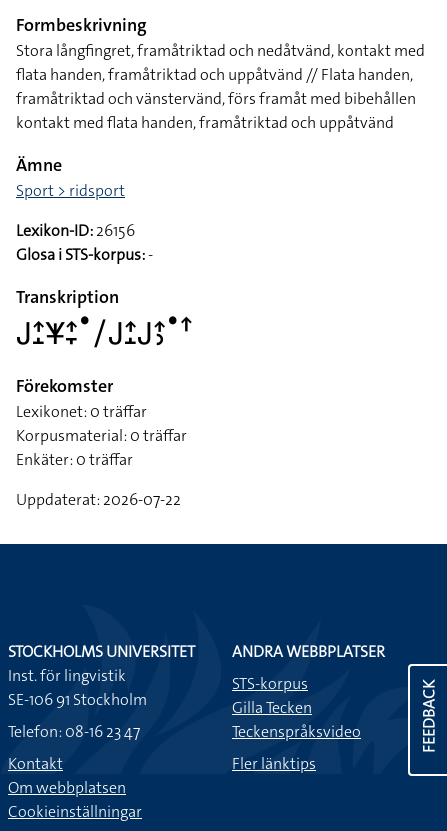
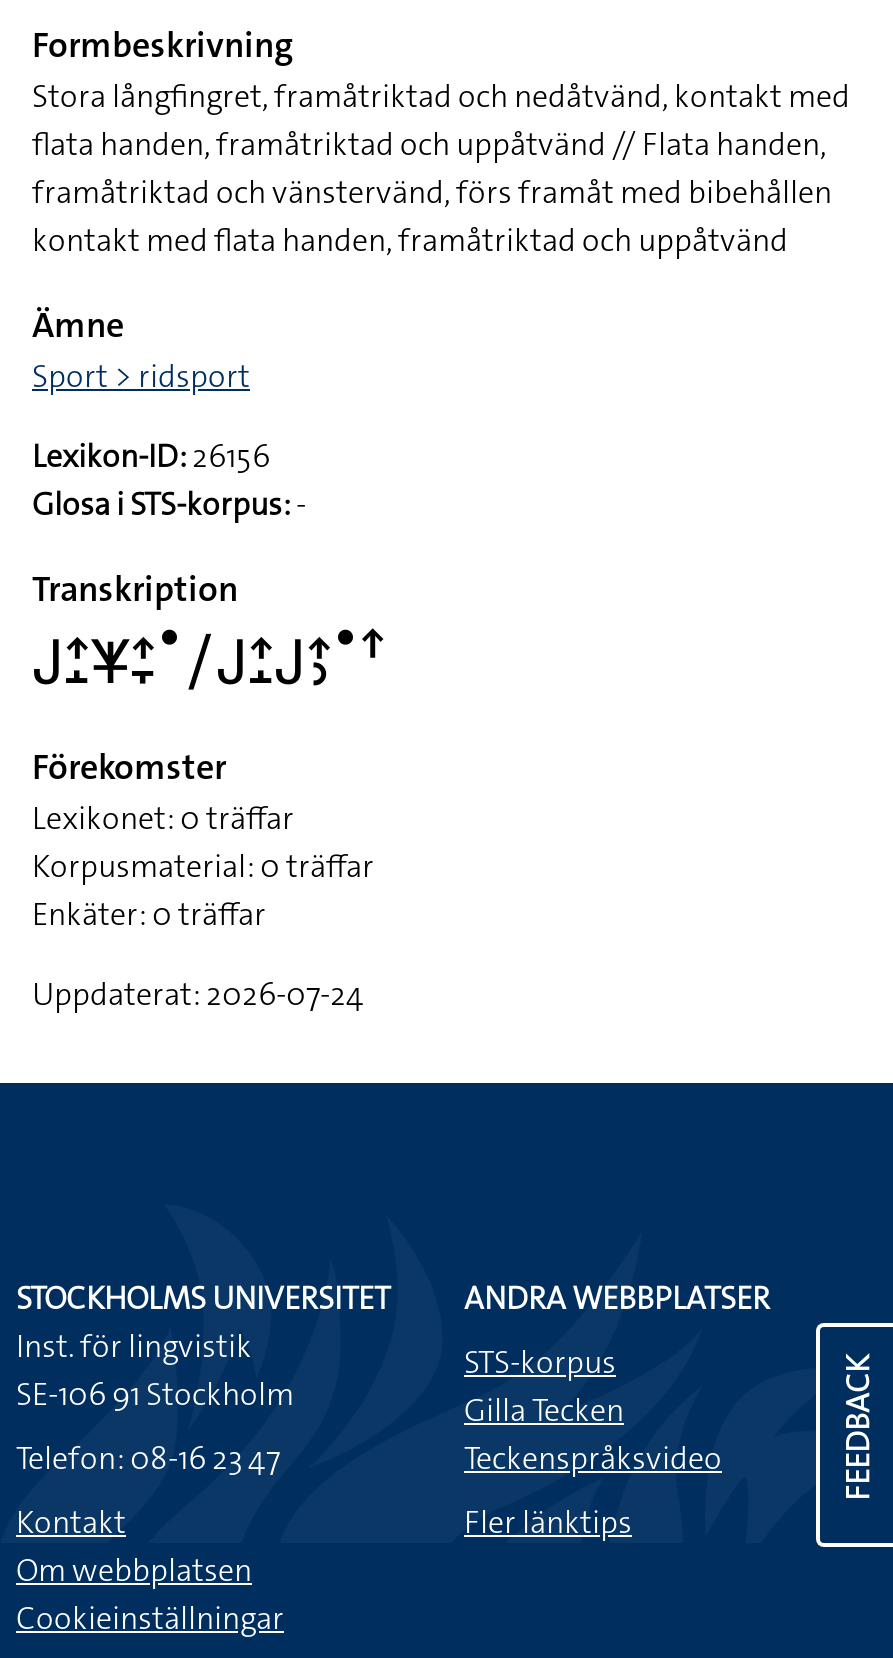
[16,489,181,510] Uppdaterat: 2026-07-22 -> [32,973,364,1015] Uppdaterat: 2026-07-24

